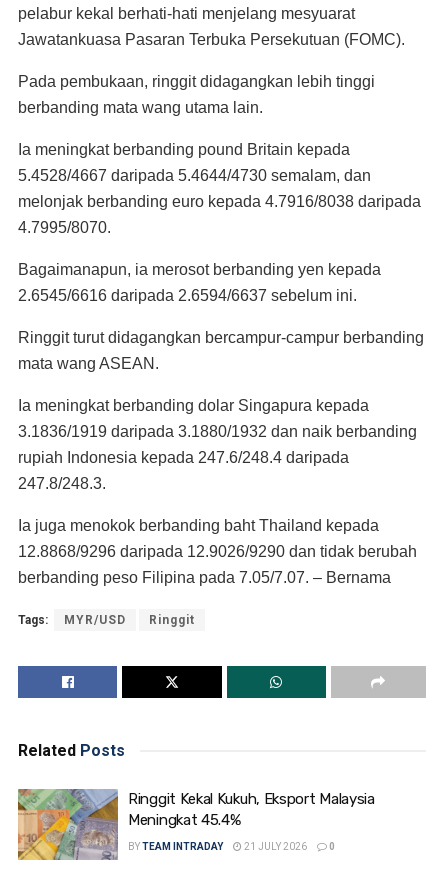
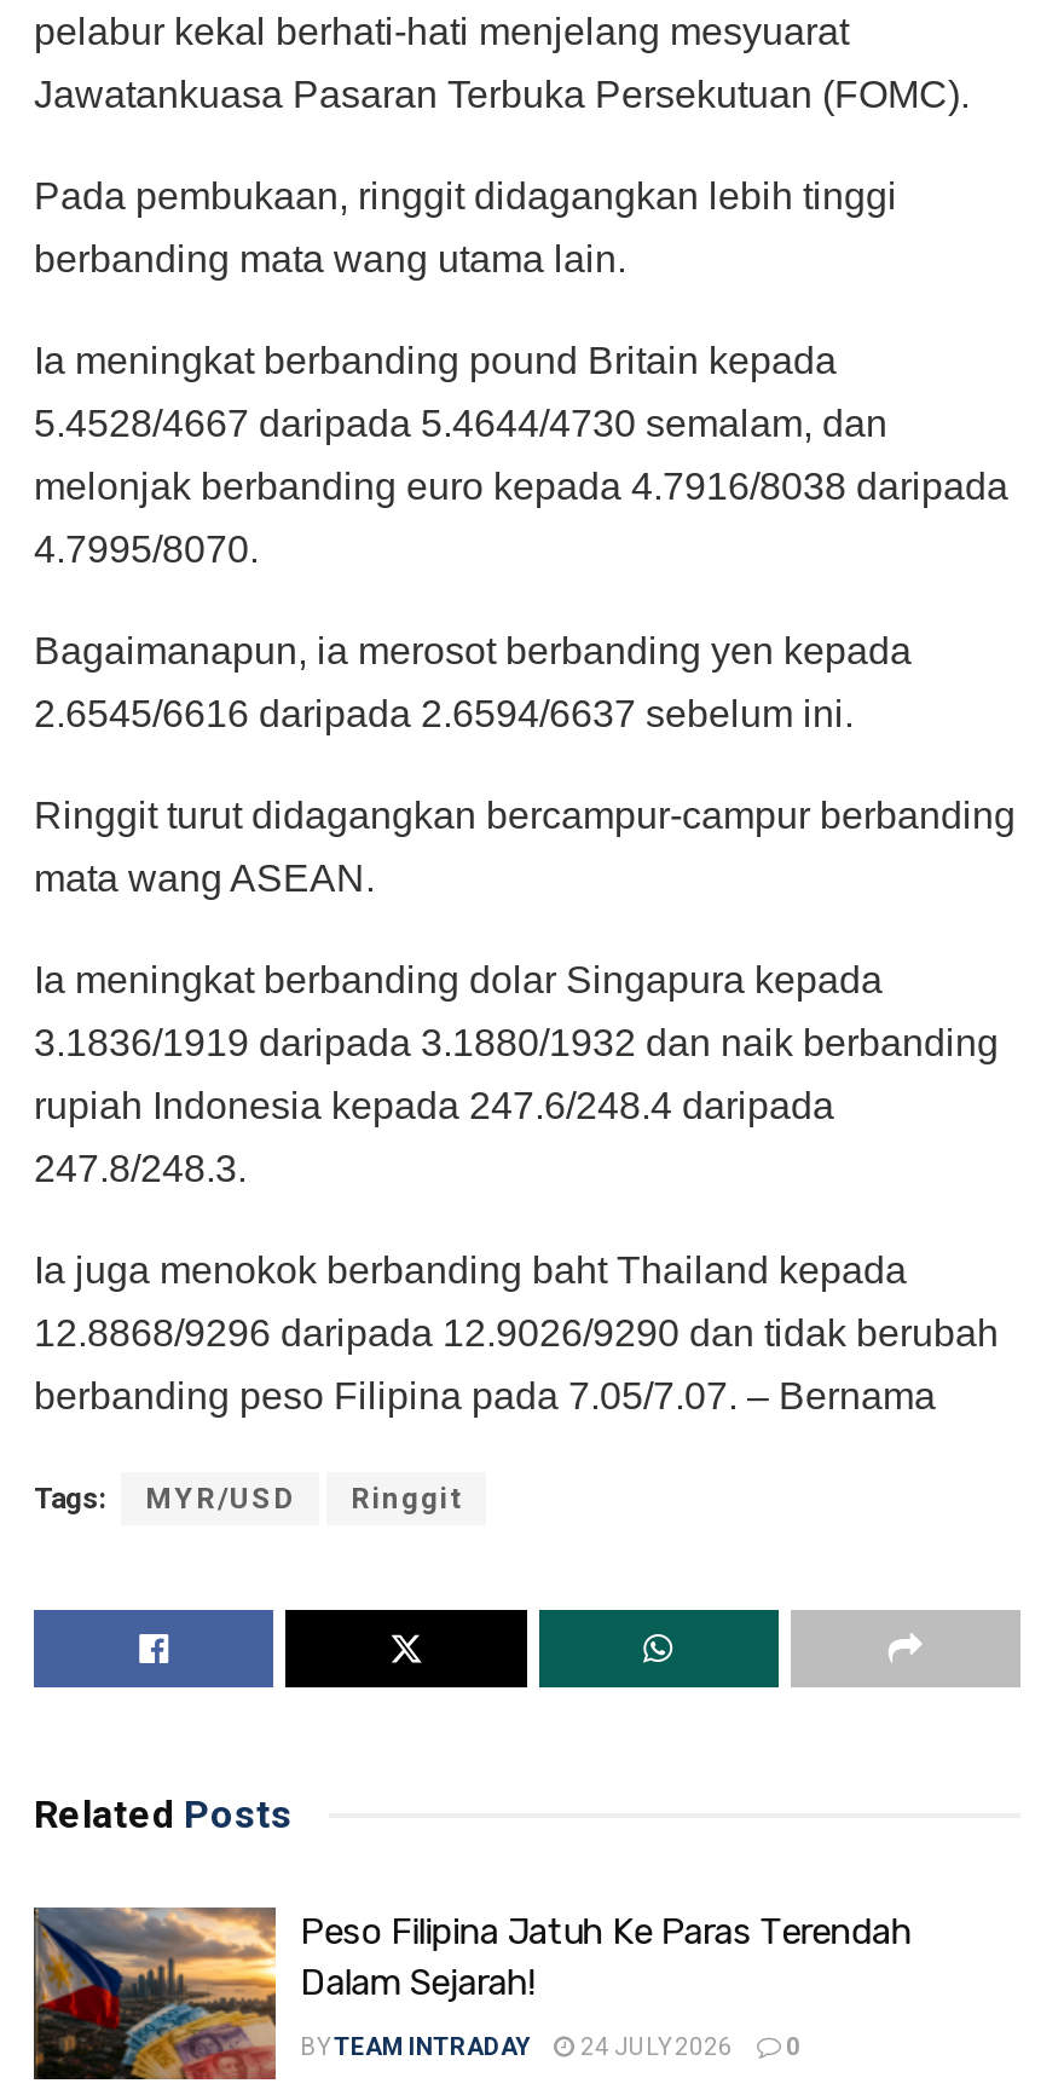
[17,789,375,861] [image] | Ringgit Kekal Kukuh, Eksport Malaysia | Meningkat 45.4% -> [31,1908,911,2082] [image] | Peso Filipina Jatuh Ke Paras Terendah | Dalam Sejarah!
[128,841,335,852] BY TEAM INTRADAY 21 JULY 2026 0 -> [300,2033,800,2059] BY TEAM INTRADAY 24 JULY 2026 0

